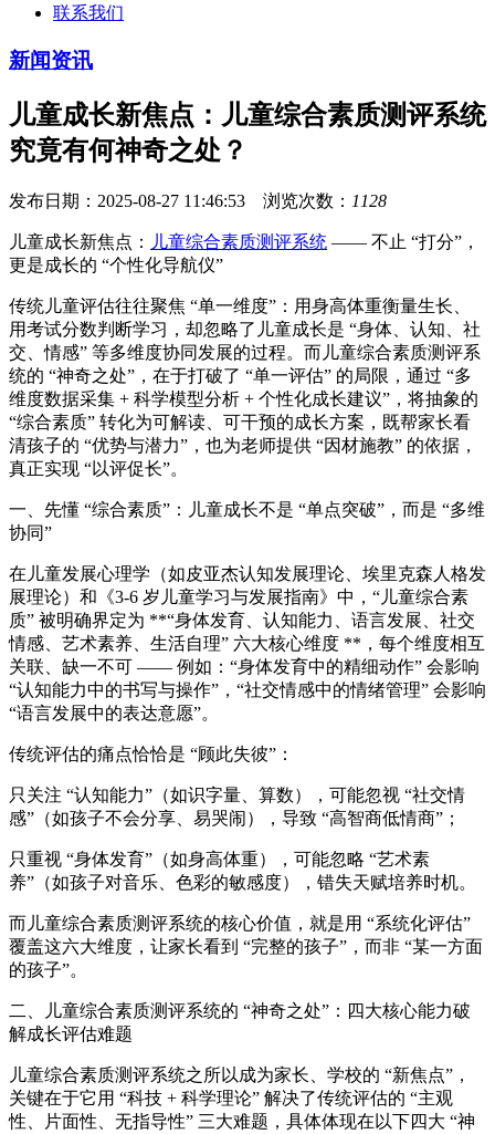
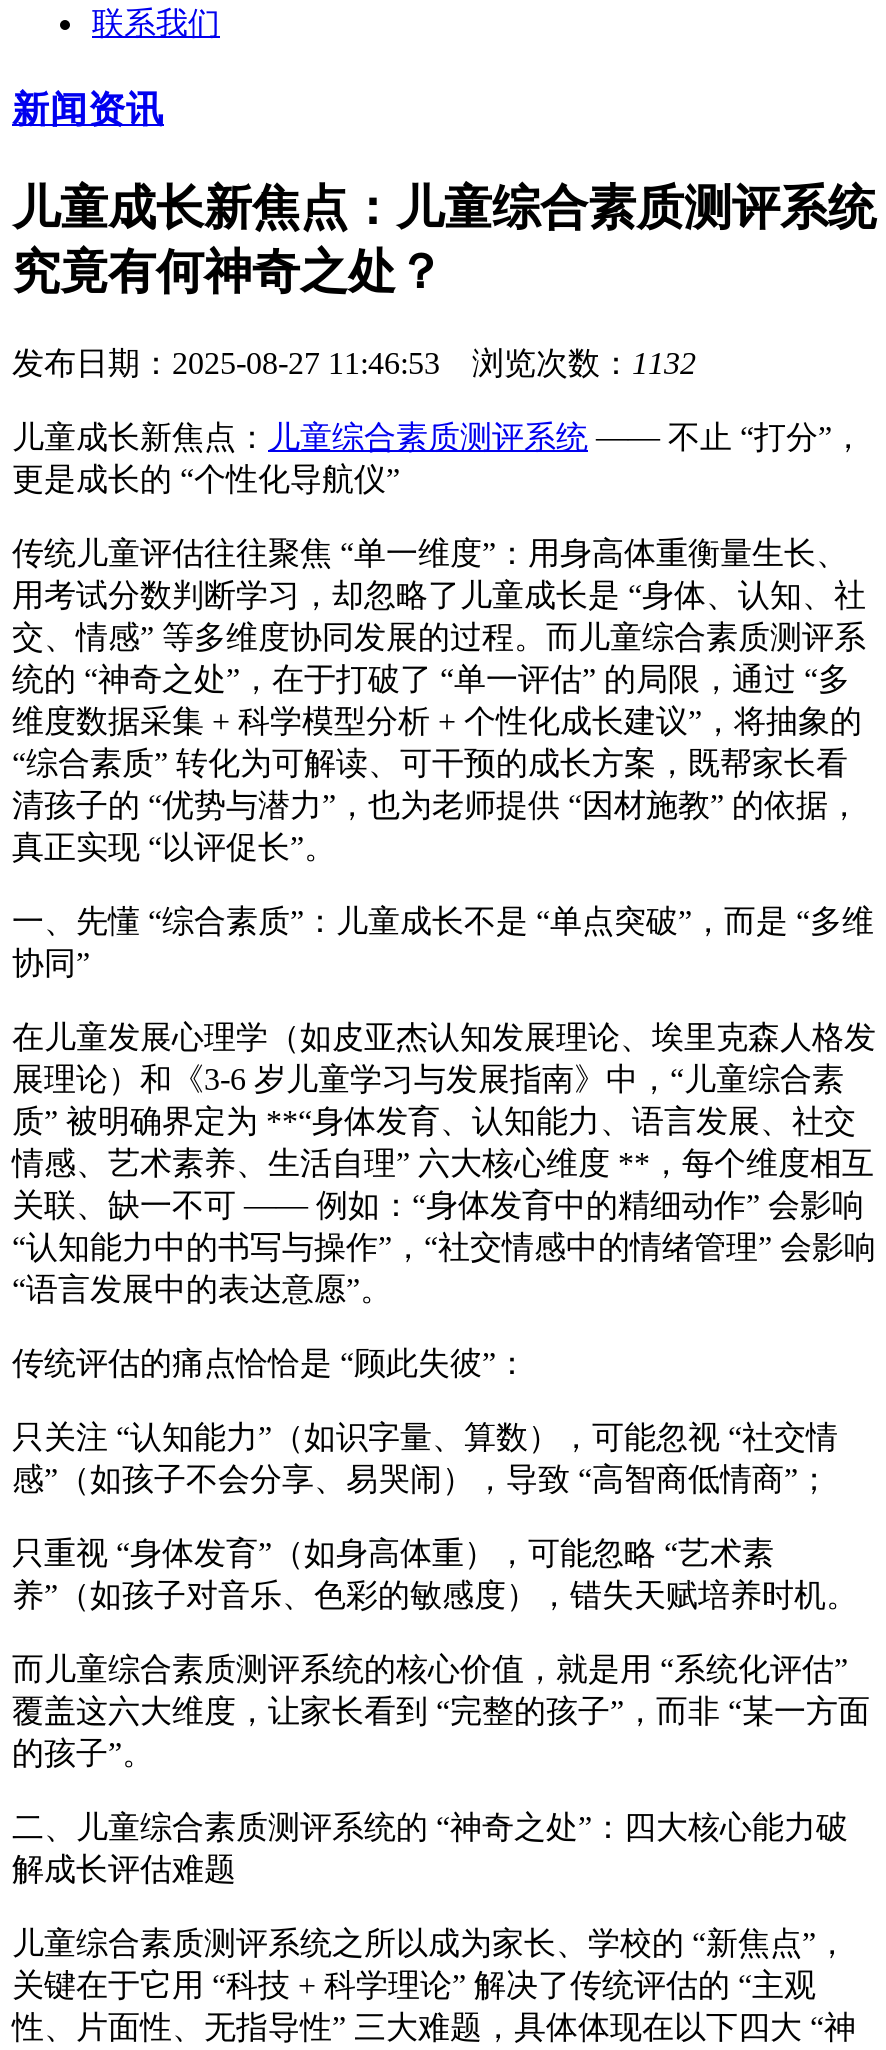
[9,191,387,210] 发布日期：2025-08-27 11:46:53 浏览次数：1128 -> [12,345,696,379] 发布日期：2025-08-27 11:46:53 浏览次数：1132

